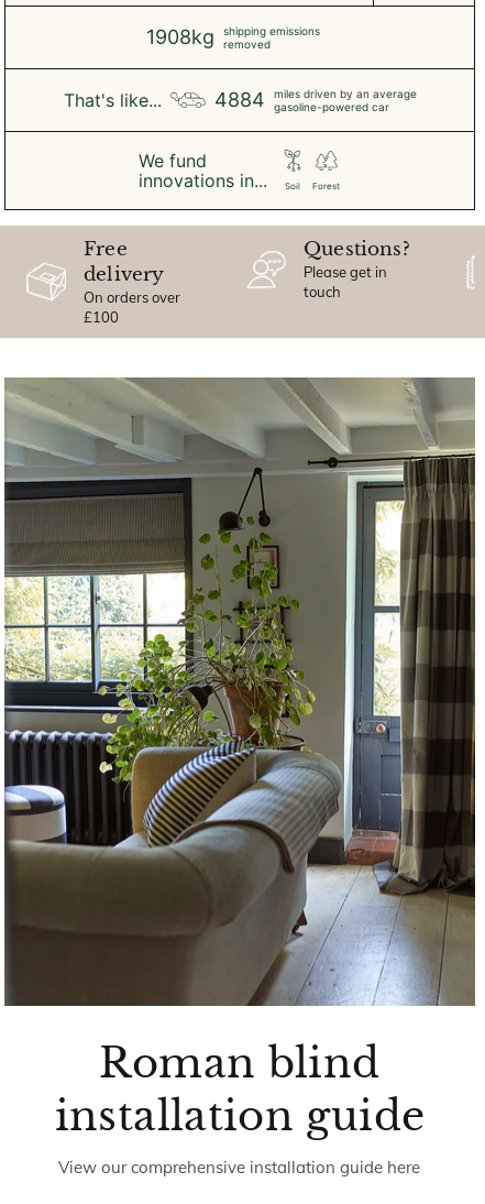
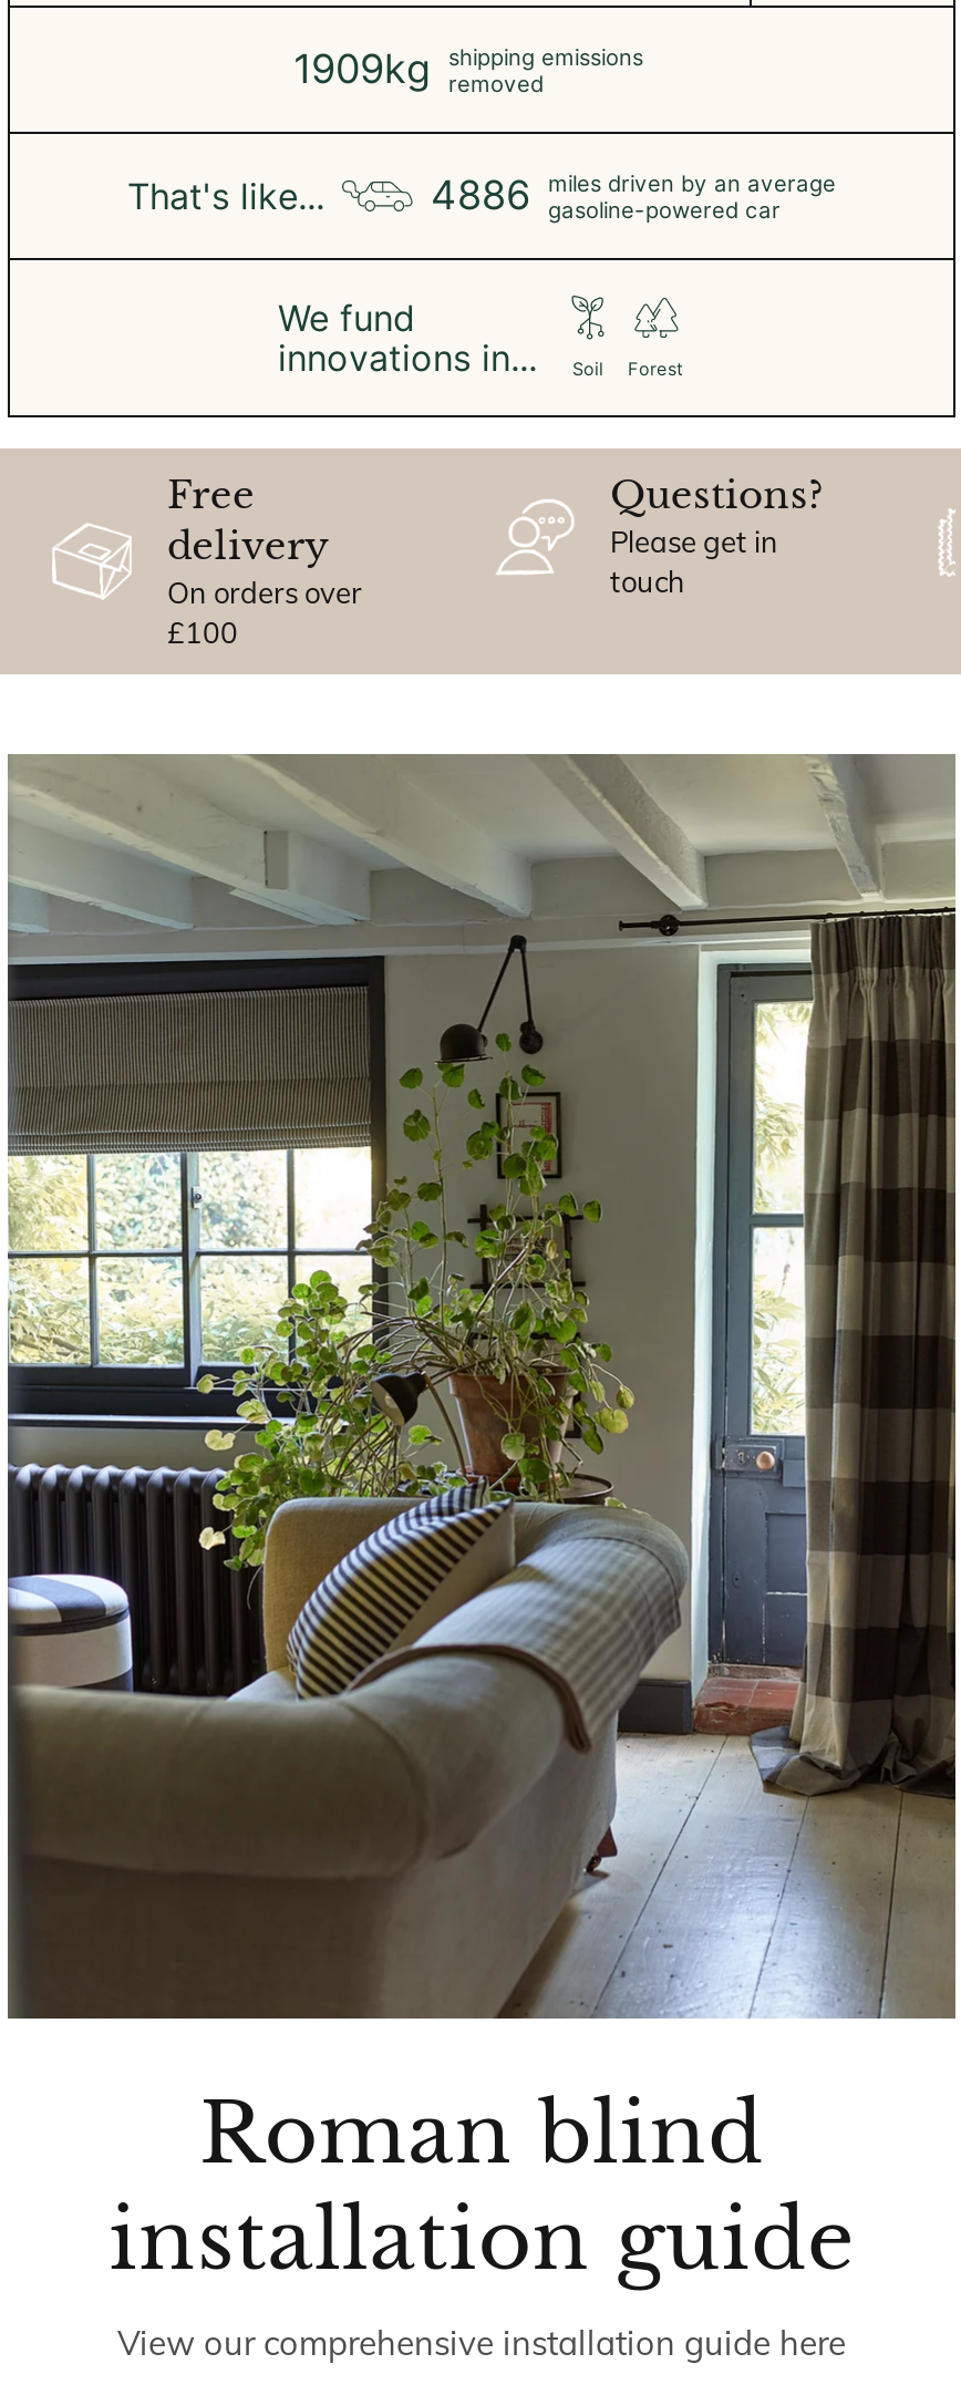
[146,24,320,51] 1908kg shipping emissions removed -> [293,43,643,96] 1909kg shipping emissions removed
[214,87,416,113] 4884 miles driven by an average gasoline-powered car -> [431,169,836,223] 4886 miles driven by an average gasoline-powered car

